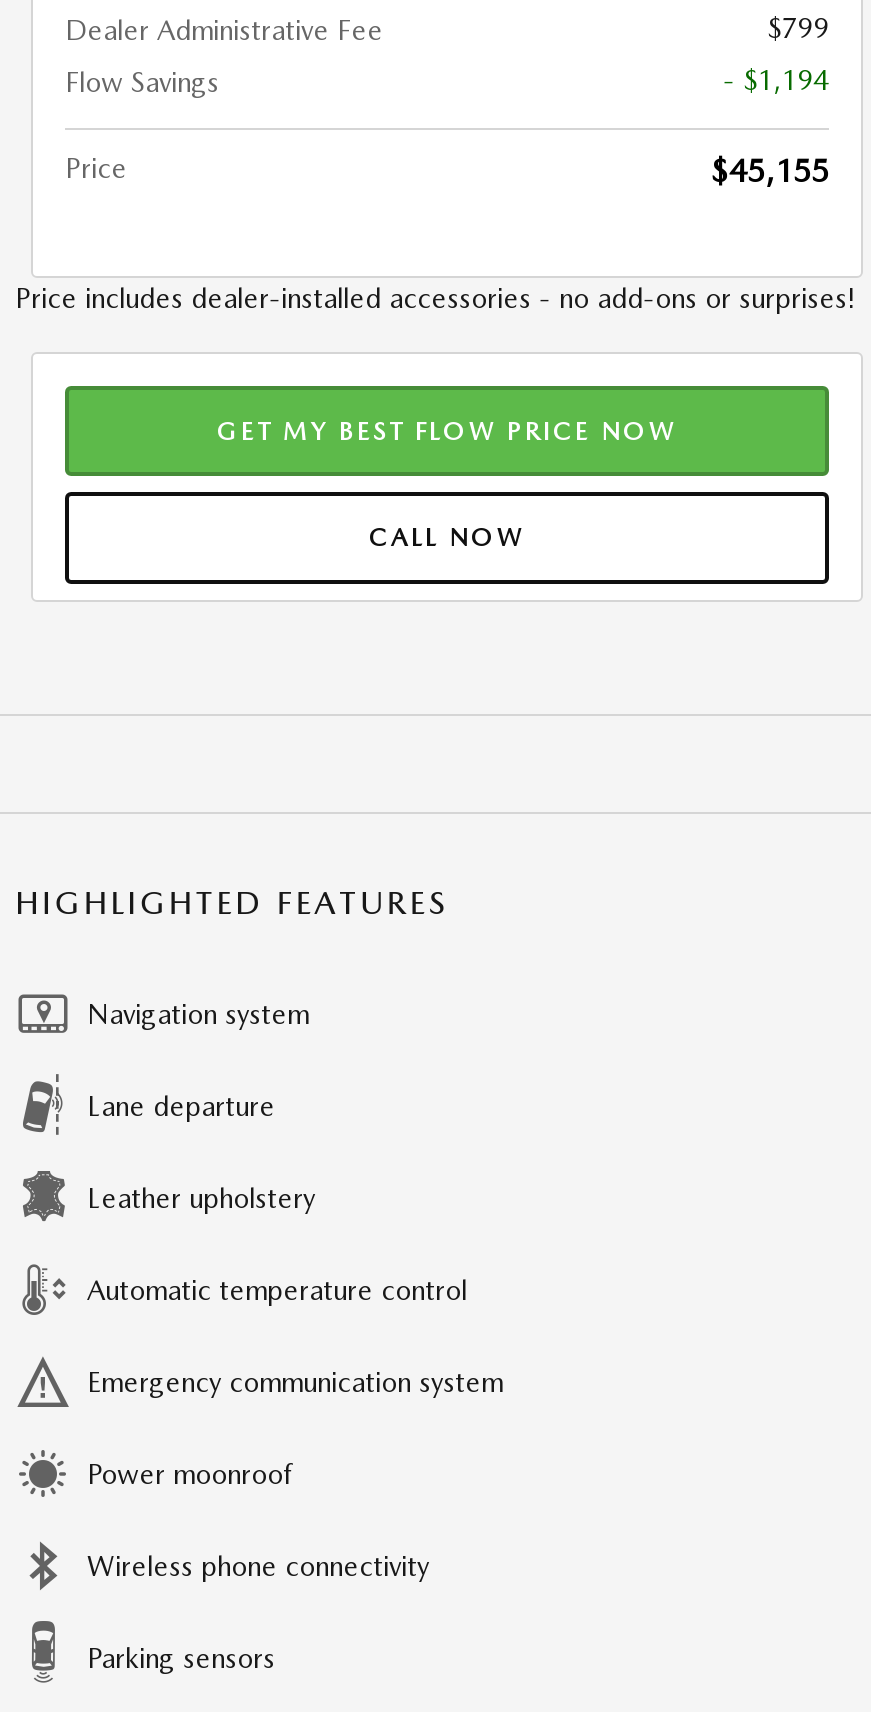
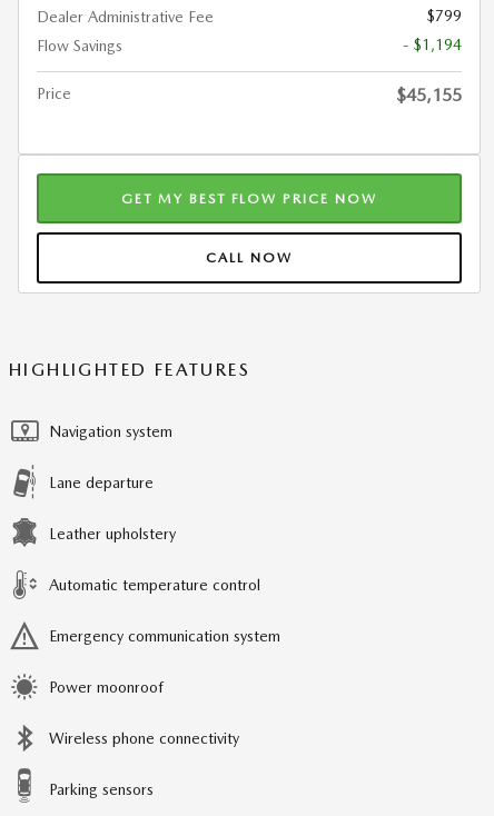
[15,282,857,314] Price includes dealer-installed accessories - no add-ons or surprises! -> none

